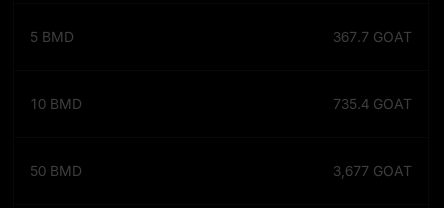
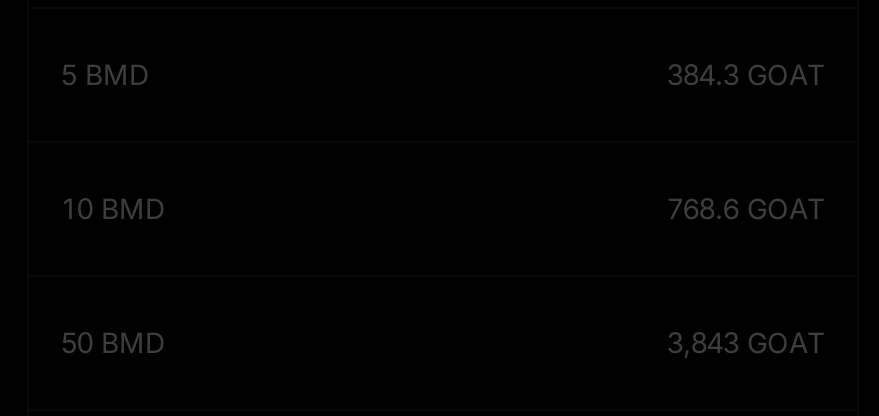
[333,28,412,45] 367.7 GOAT -> [667,57,825,91] 384.3 GOAT
[333,95,412,112] 735.4 GOAT -> [667,191,825,225] 768.6 GOAT
[333,162,412,179] 3,677 GOAT -> [667,325,825,359] 3,843 GOAT

